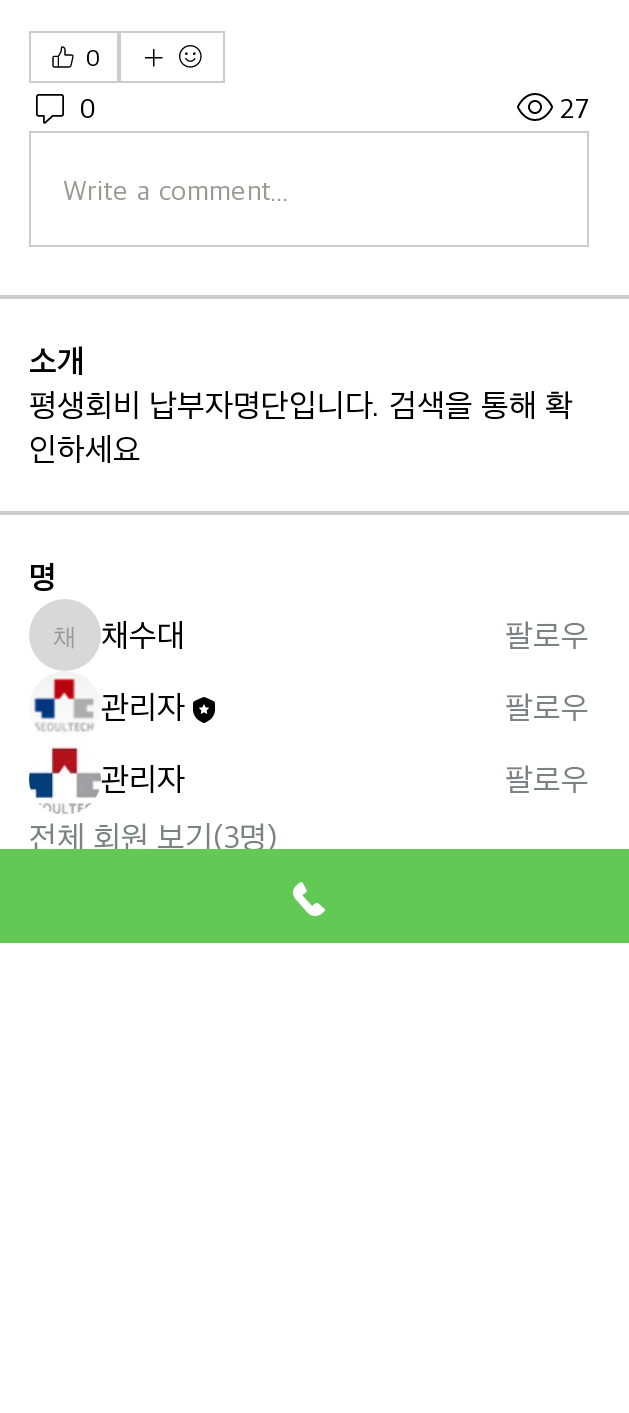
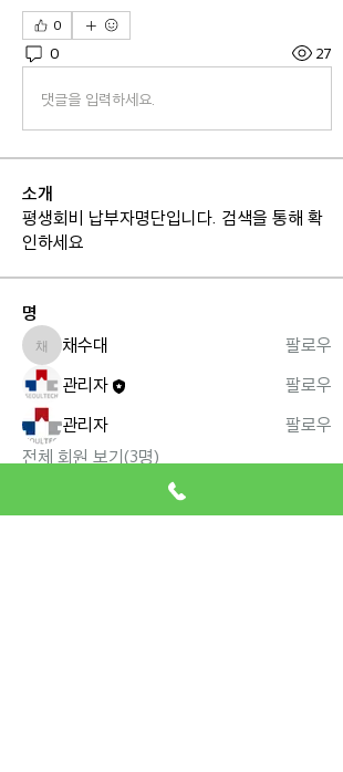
[63,172,289,206] Write a comment... -> [41,89,155,108] 댓글을 입력하세요.

